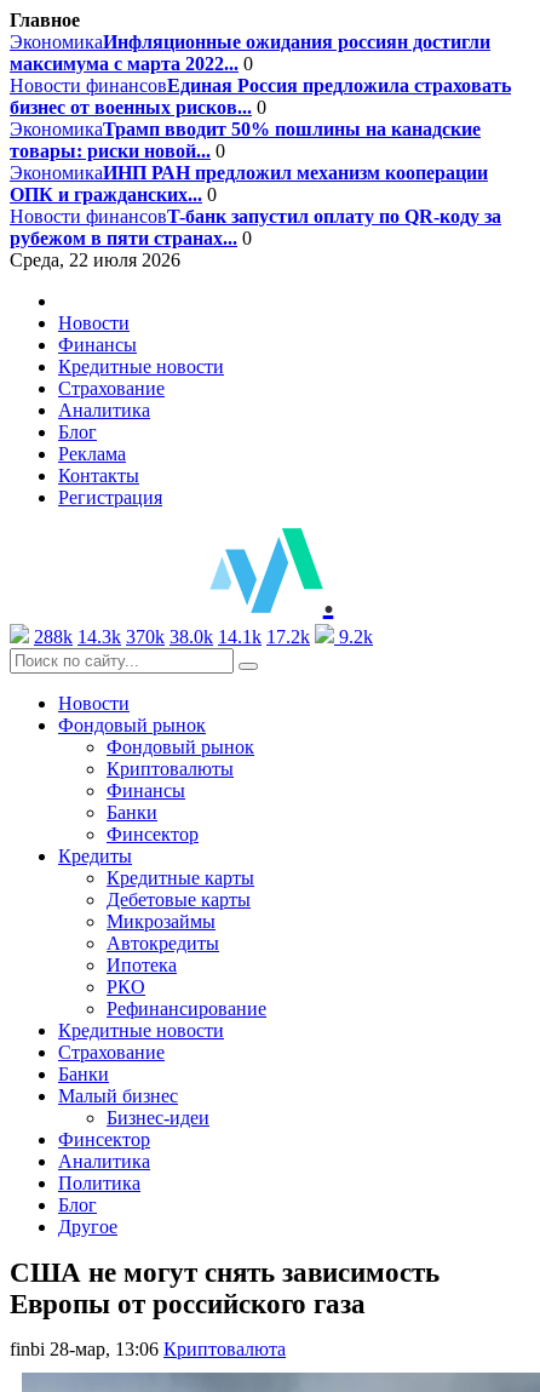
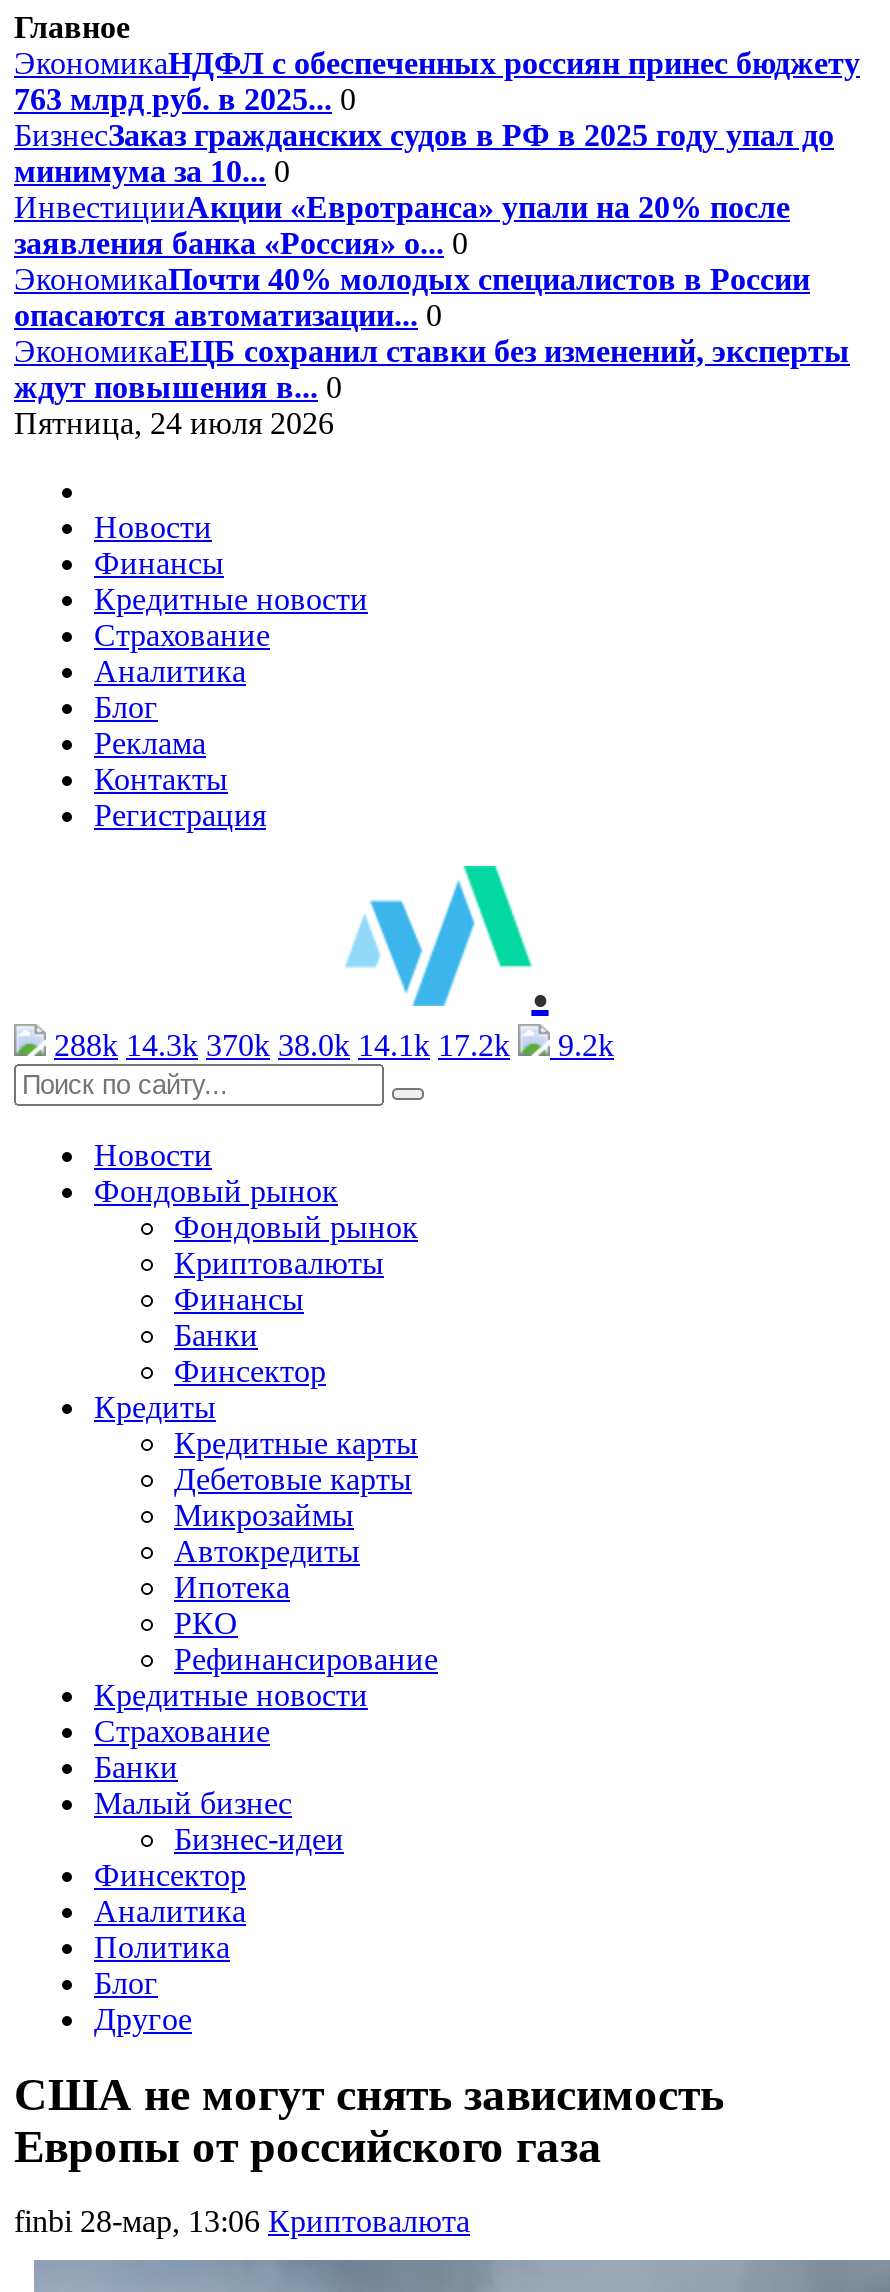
[10,31,511,270] ЭкономикаИнфляционные ожидания россиян достигли | максимума с марта 2022... 0 | Новости финансовЕдиная Россия предложила страховать | бизнес от военных рисков... 0 | ЭкономикаТрамп вводит 50% пошлины на канадские | товары: риски новой... 0 | ЭкономикаИНП РАН предложил механизм кооперации | ОПК и гражданских... 0 | Новости финансовT-банк запустил оплату по QR-коду за | рубежом в пяти странах... 0 | Среда, 22 июля 2026 -> [14,46,860,440] ЭкономикаНДФЛ с обеспеченных россиян принес бюджету | 763 млрд руб. в 2025... 0 | БизнесЗаказ гражданских судов в РФ в 2025 году упал до | минимума за 10... 0 | ИнвестицииАкции «Евротранса» упали на 20% после | заявления банка «Россия» о... 0 | ЭкономикаПочти 40% молодых специалистов в России | опасаются автоматизации... 0 | ЭкономикаЕЦБ сохранил ставки без изменений, эксперты | ждут повышения в... 0 | Пятница, 24 июля 2026

